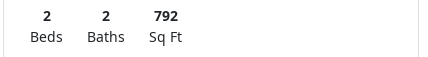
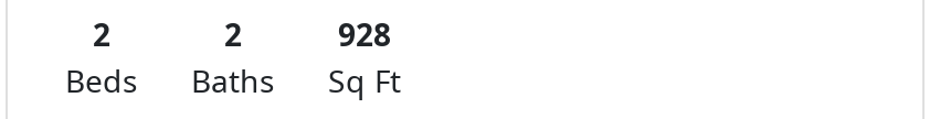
[153,6,177,25] 792 -> [338,13,391,55] 928

